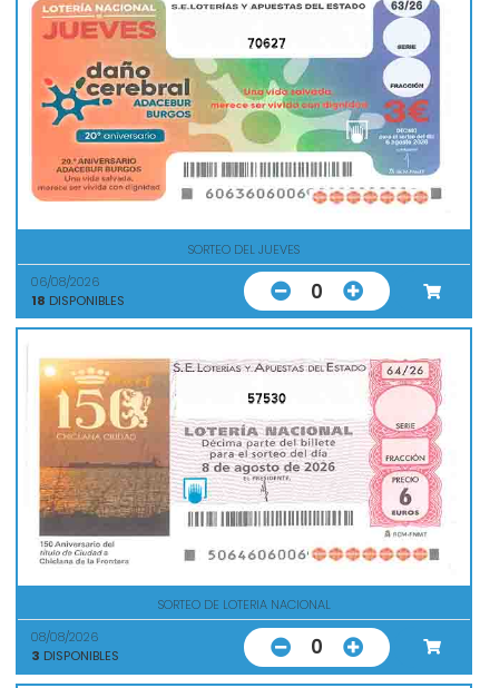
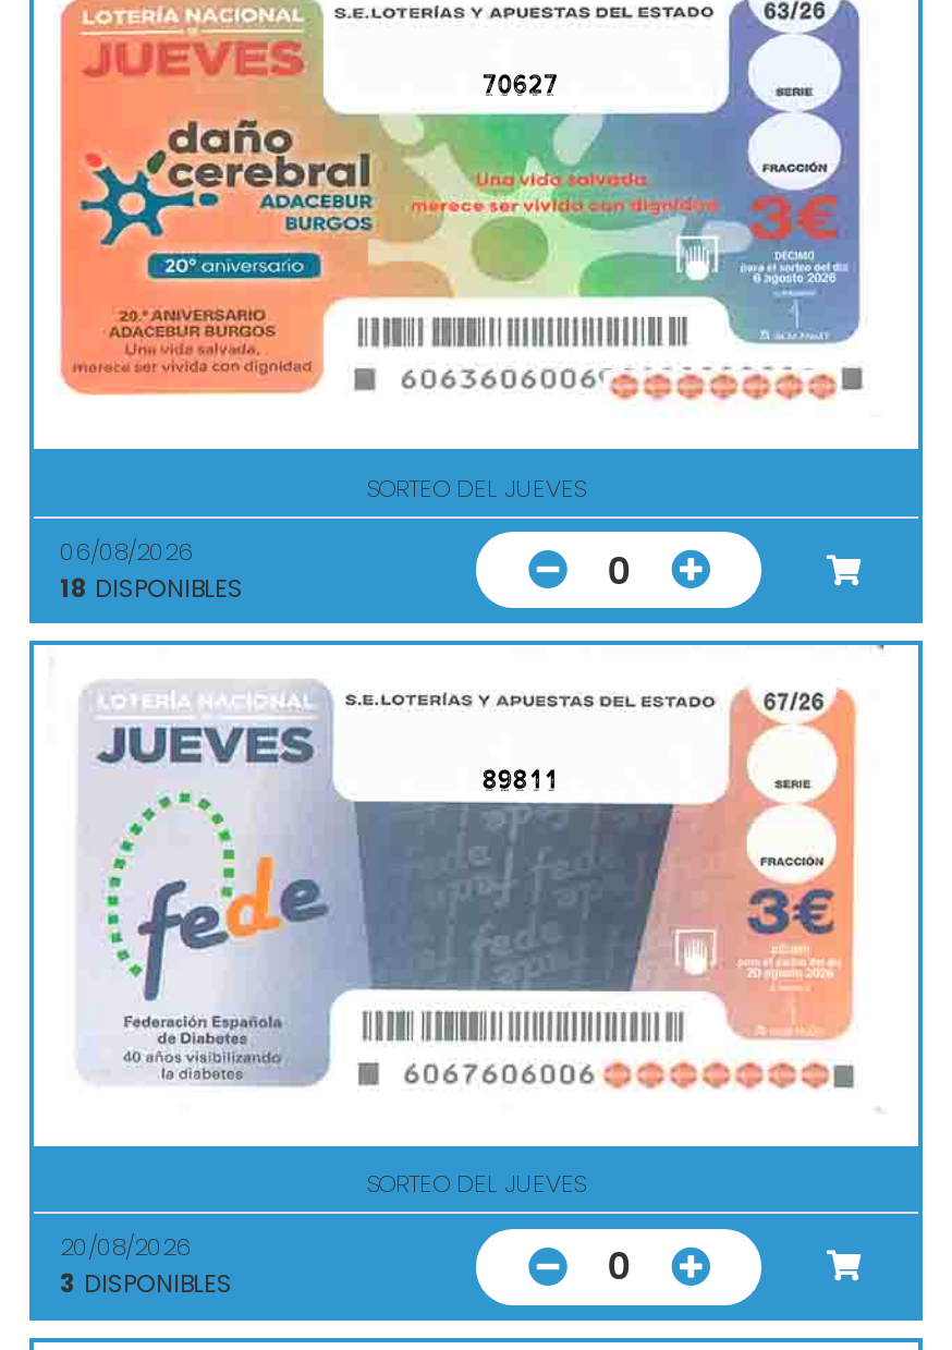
[38,348,443,564] [image] | 57530 -> [75,680,864,1103] [image] | 89811
[158,596,330,614] SORTEO DE LOTERIA NACIONAL -> [367,1166,585,1201] SORTEO DEL JUEVES
[31,628,98,646] 08/08/2026 -> [60,1229,191,1264] 20/08/2026

